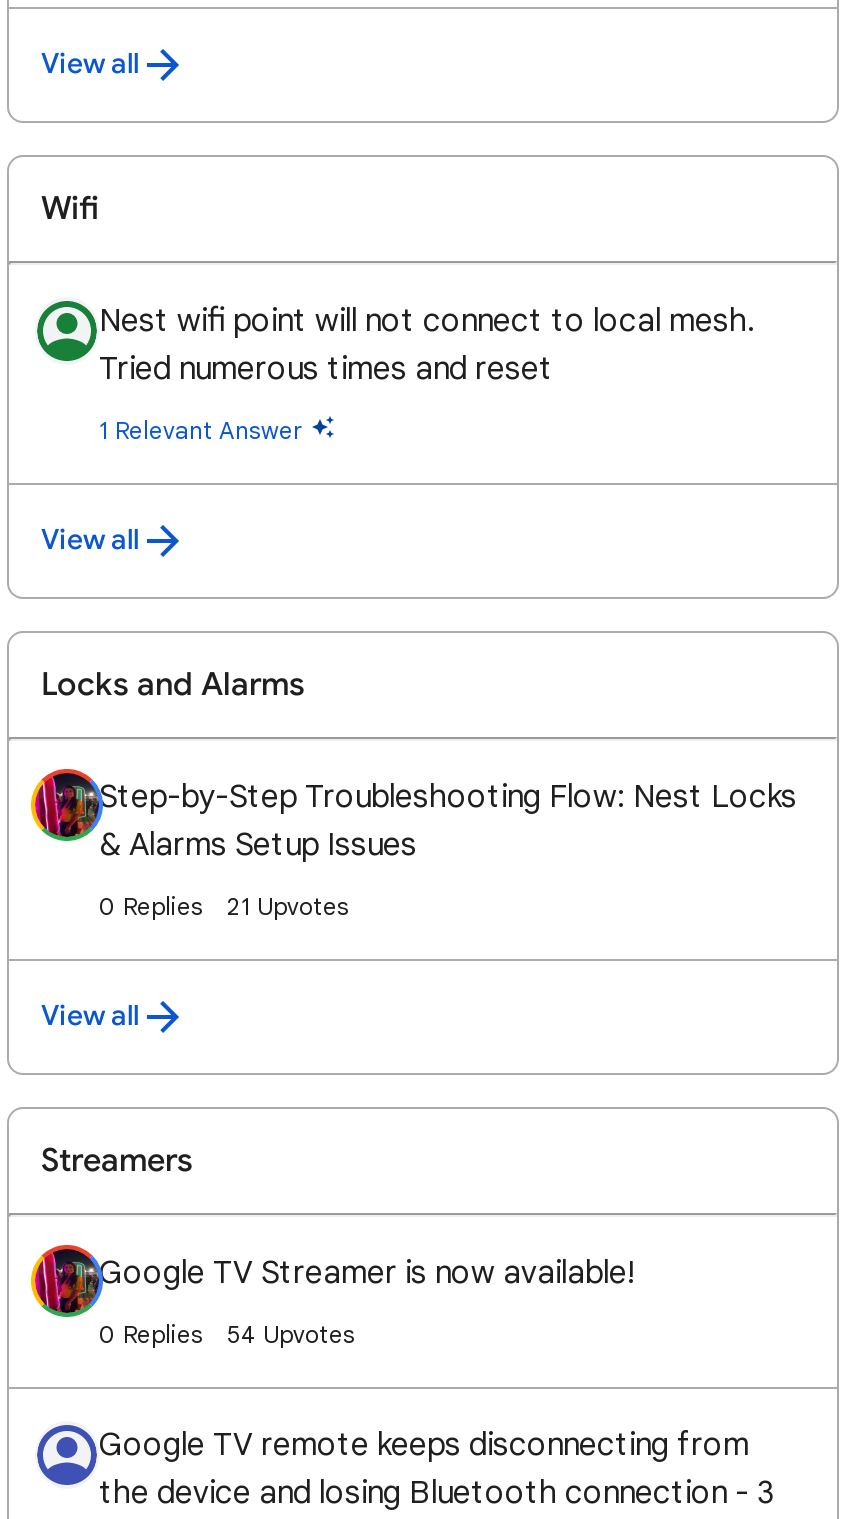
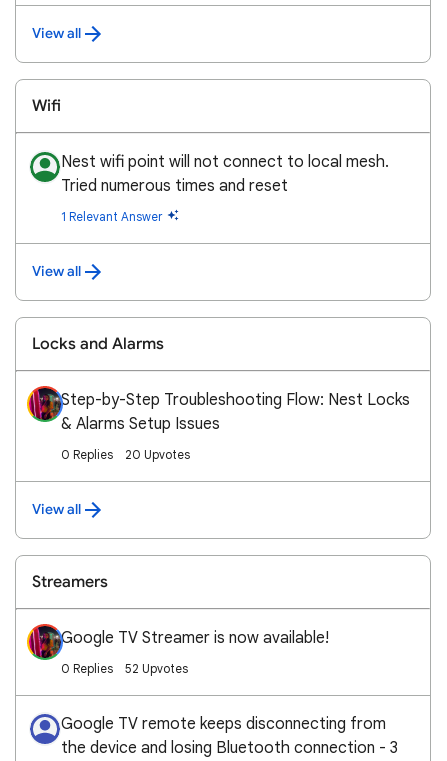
[227,891,349,921] 21 Upvotes -> [125,447,190,462] 20 Upvotes
[227,1319,355,1349] 54 Upvotes -> [125,661,188,676] 52 Upvotes

